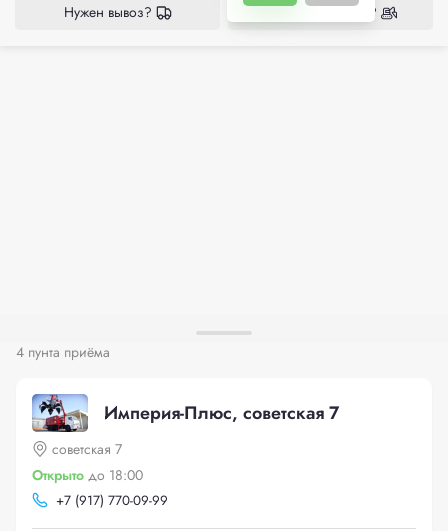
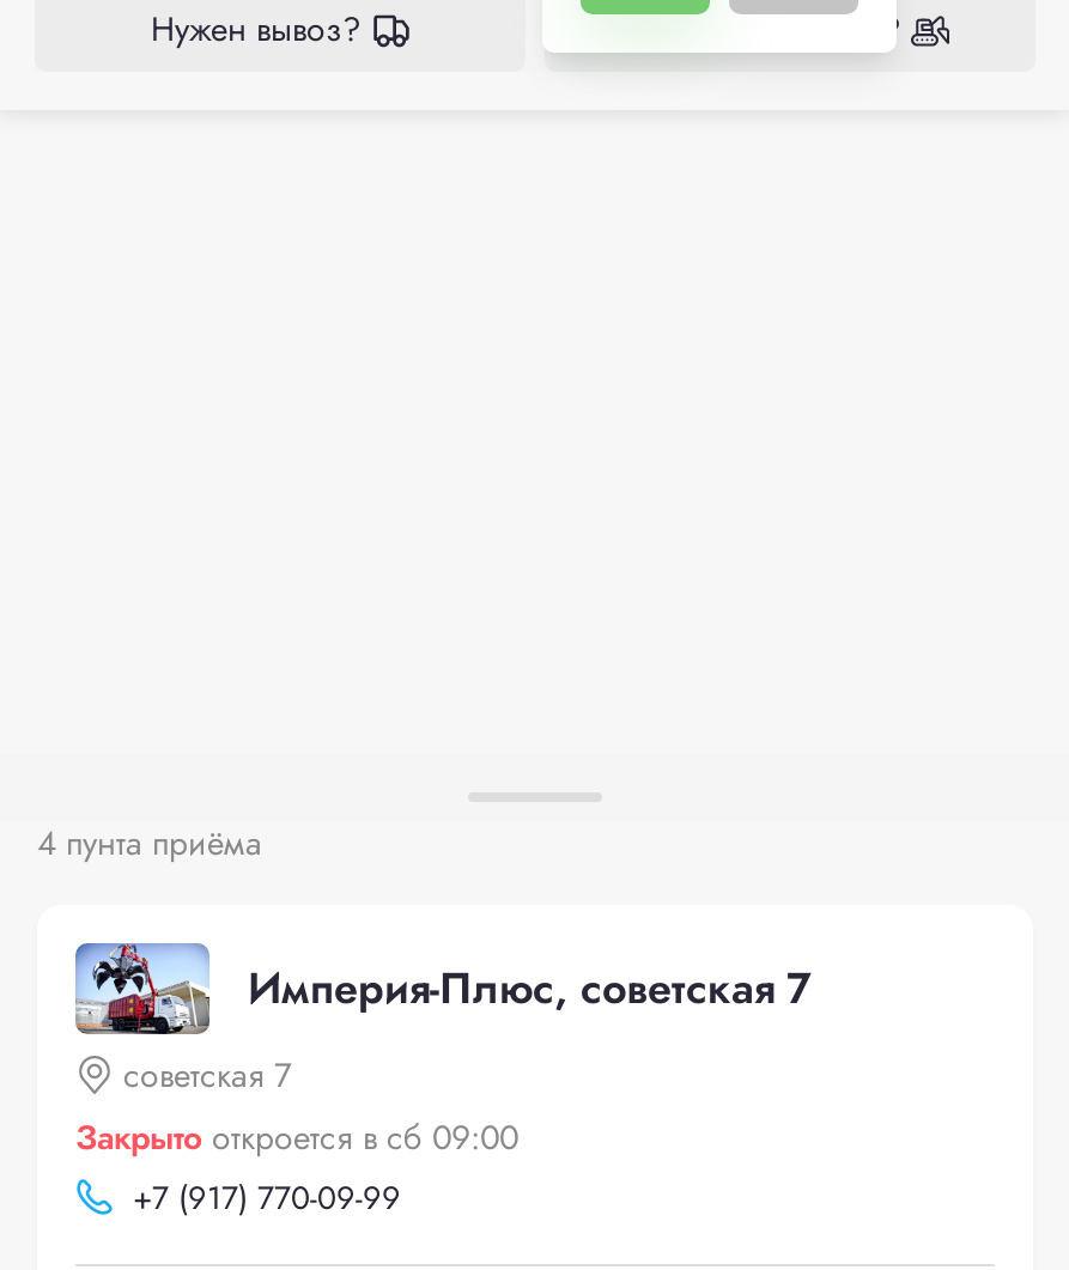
[32,465,143,485] Открыто до 18:00 -> [75,1114,518,1162] Закрыто откроется в сб 09:00

